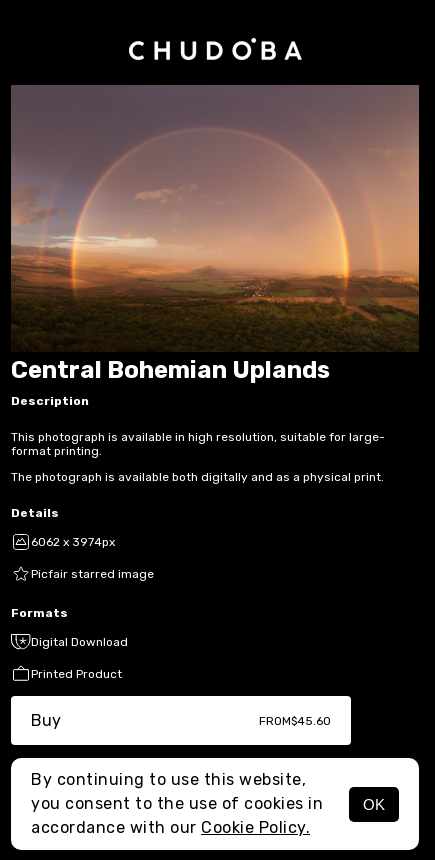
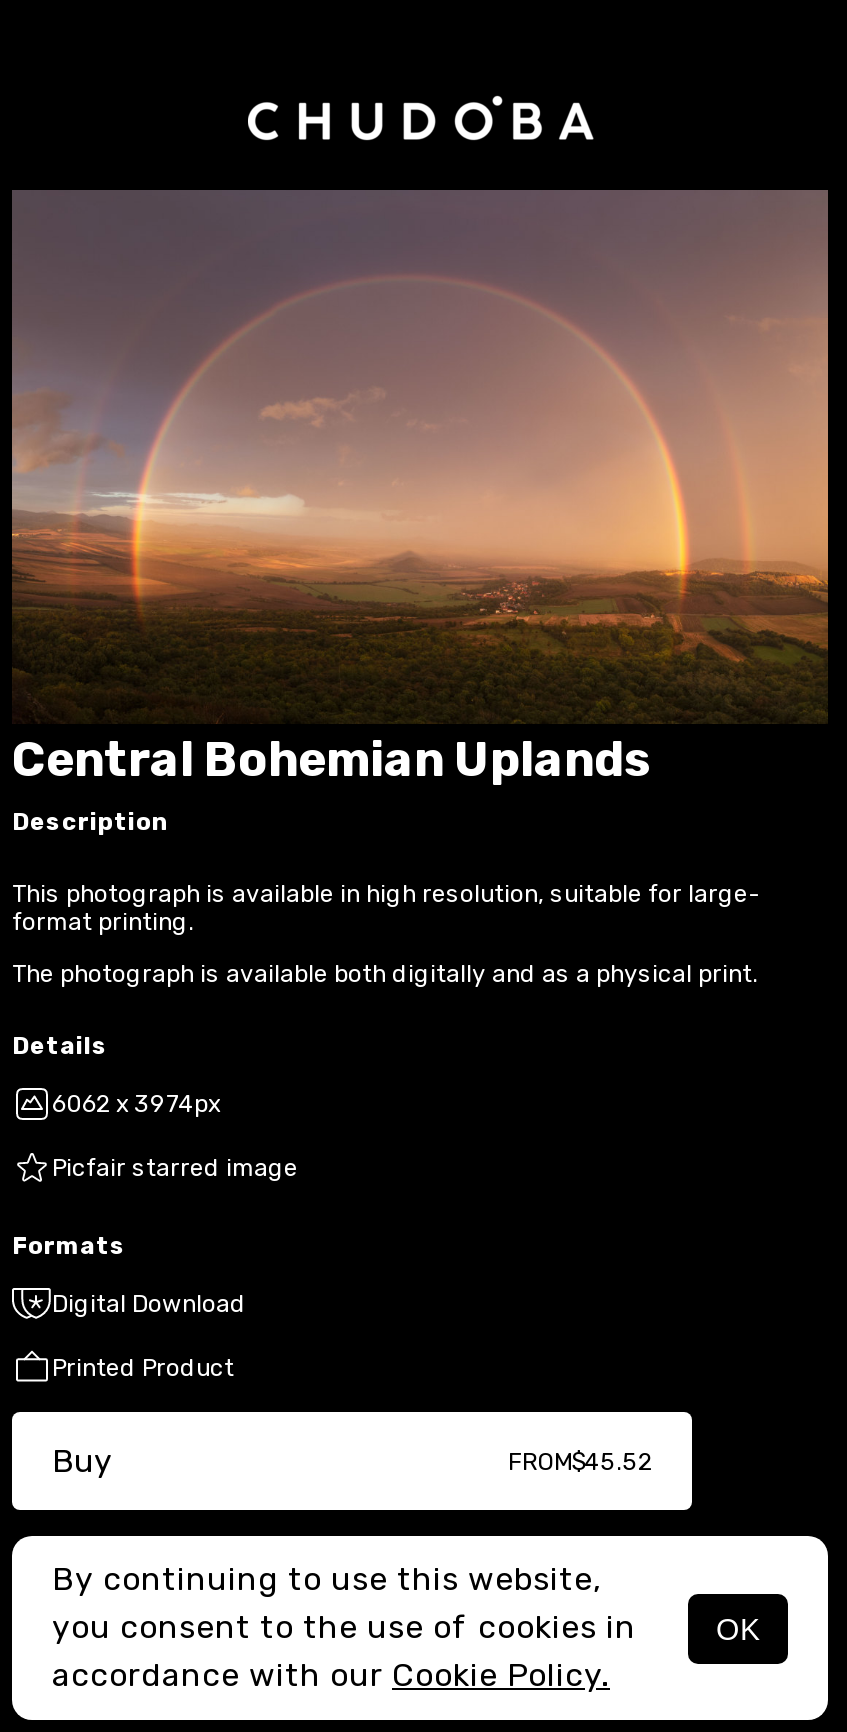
[259,714,331,728] FROM$45.60 -> [508,1447,652,1475] FROM$45.52

